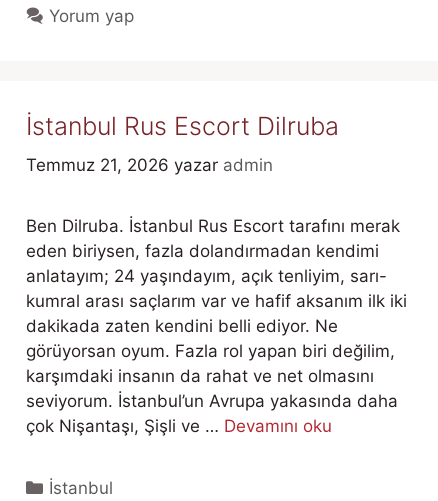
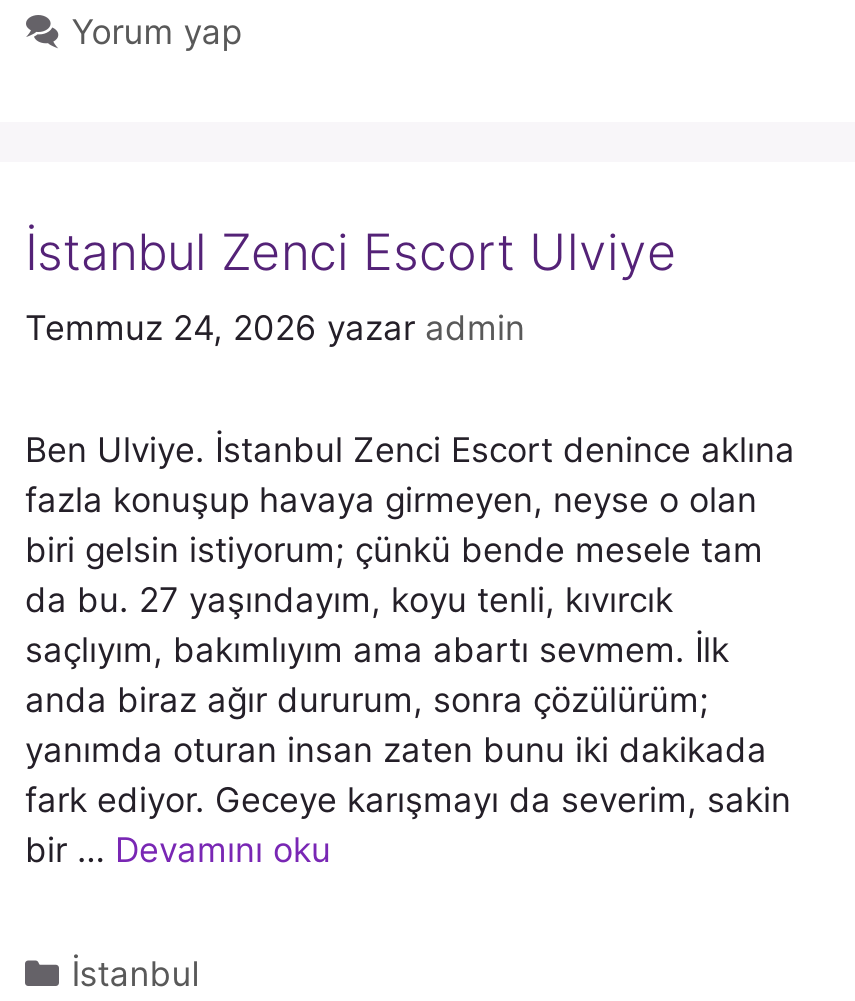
[26,111,339,174] İstanbul Rus Escort Dilruba | Temmuz 21, 2026 yazar admin -> [25,221,677,348] İstanbul Zenci Escort Ulviye | Temmuz 24, 2026 yazar admin
[26,215,407,435] Ben Dilruba. İstanbul Rus Escort tarafını merak | eden biriysen, fazla dolandırmadan kendimi | anlatayım; 24 yaşındayım, açık tenliyim, sarı- | kumral arası saçlarım var ve hafif aksanım ilk iki | dakikada zaten kendini belli ediyor. Ne | görüyorsan oyum. Fazla rol yapan biri değilim, | karşımdaki insanın da rahat ve net olmasını | seviyorum. İstanbul’un Avrupa yakasında daha | çok Nişantaşı, Şişli ve … Devamını oku -> [25,430,795,870] Ben Ulviye. İstanbul Zenci Escort denince aklına | fazla konuşup havaya girmeyen, neyse o olan | biri gelsin istiyorum; çünkü bende mesele tam | da bu. 27 yaşındayım, koyu tenli, kıvırcık | saçlıyım, bakımlıyım ama abartı sevmem. İlk | anda biraz ağır dururum, sonra çözülürüm; | yanımda oturan insan zaten bunu iki dakikada | fark ediyor. Geceye karışmayı da severim, sakin | bir … Devamını oku

